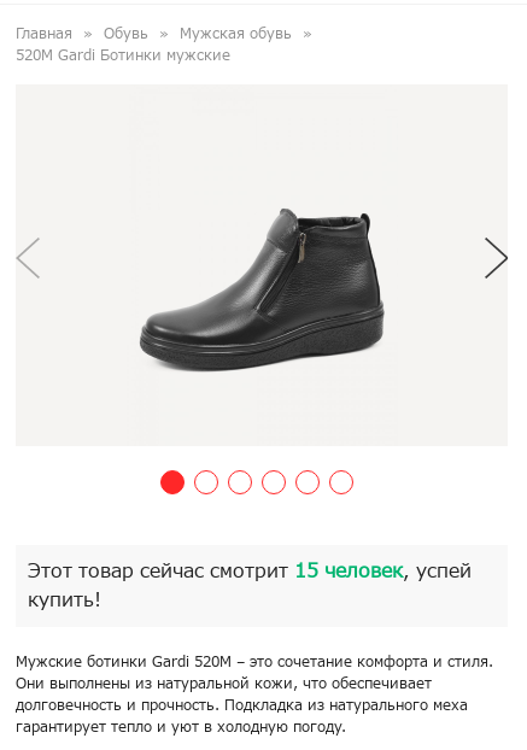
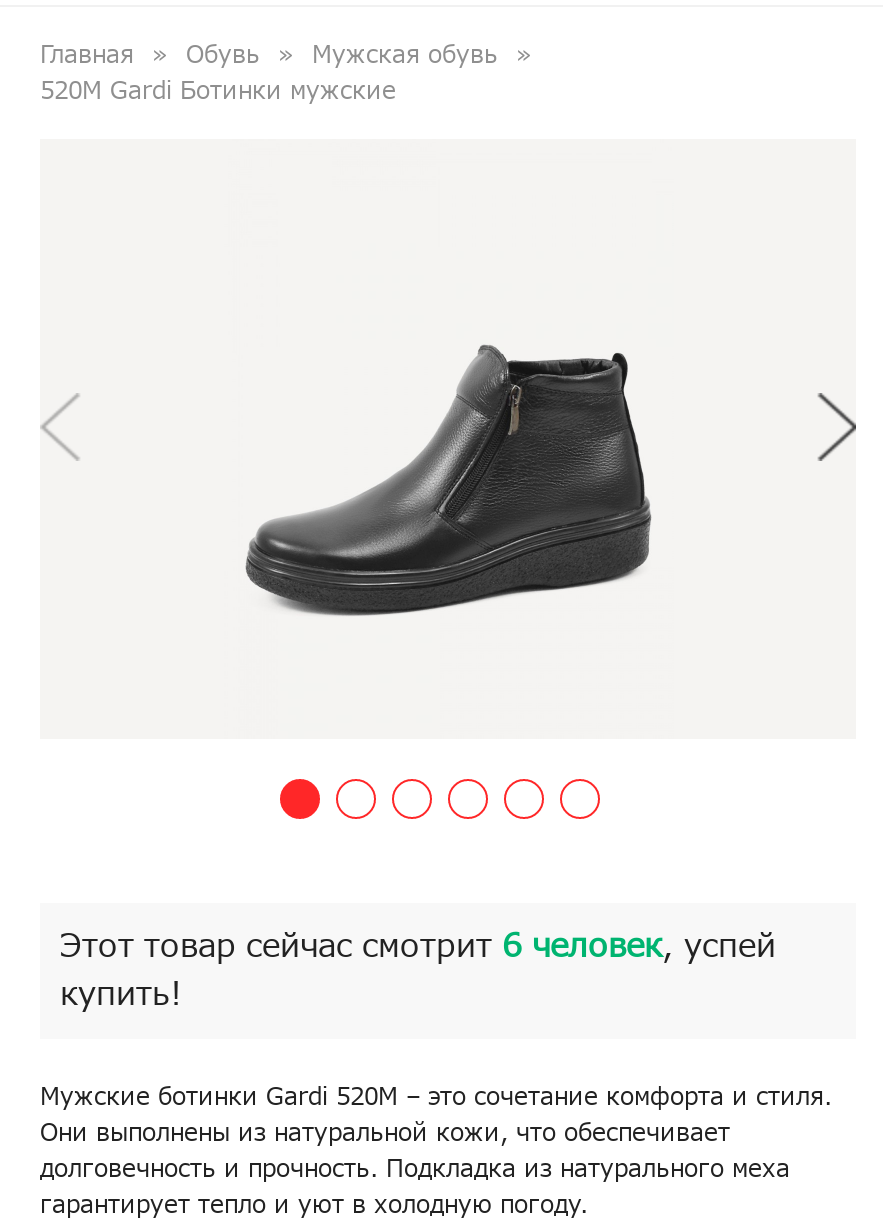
[28,557,472,586] Этот товар сейчас смотрит 15 человек, успей -> [60,923,776,971] Этот товар сейчас смотрит 6 человек, успей

